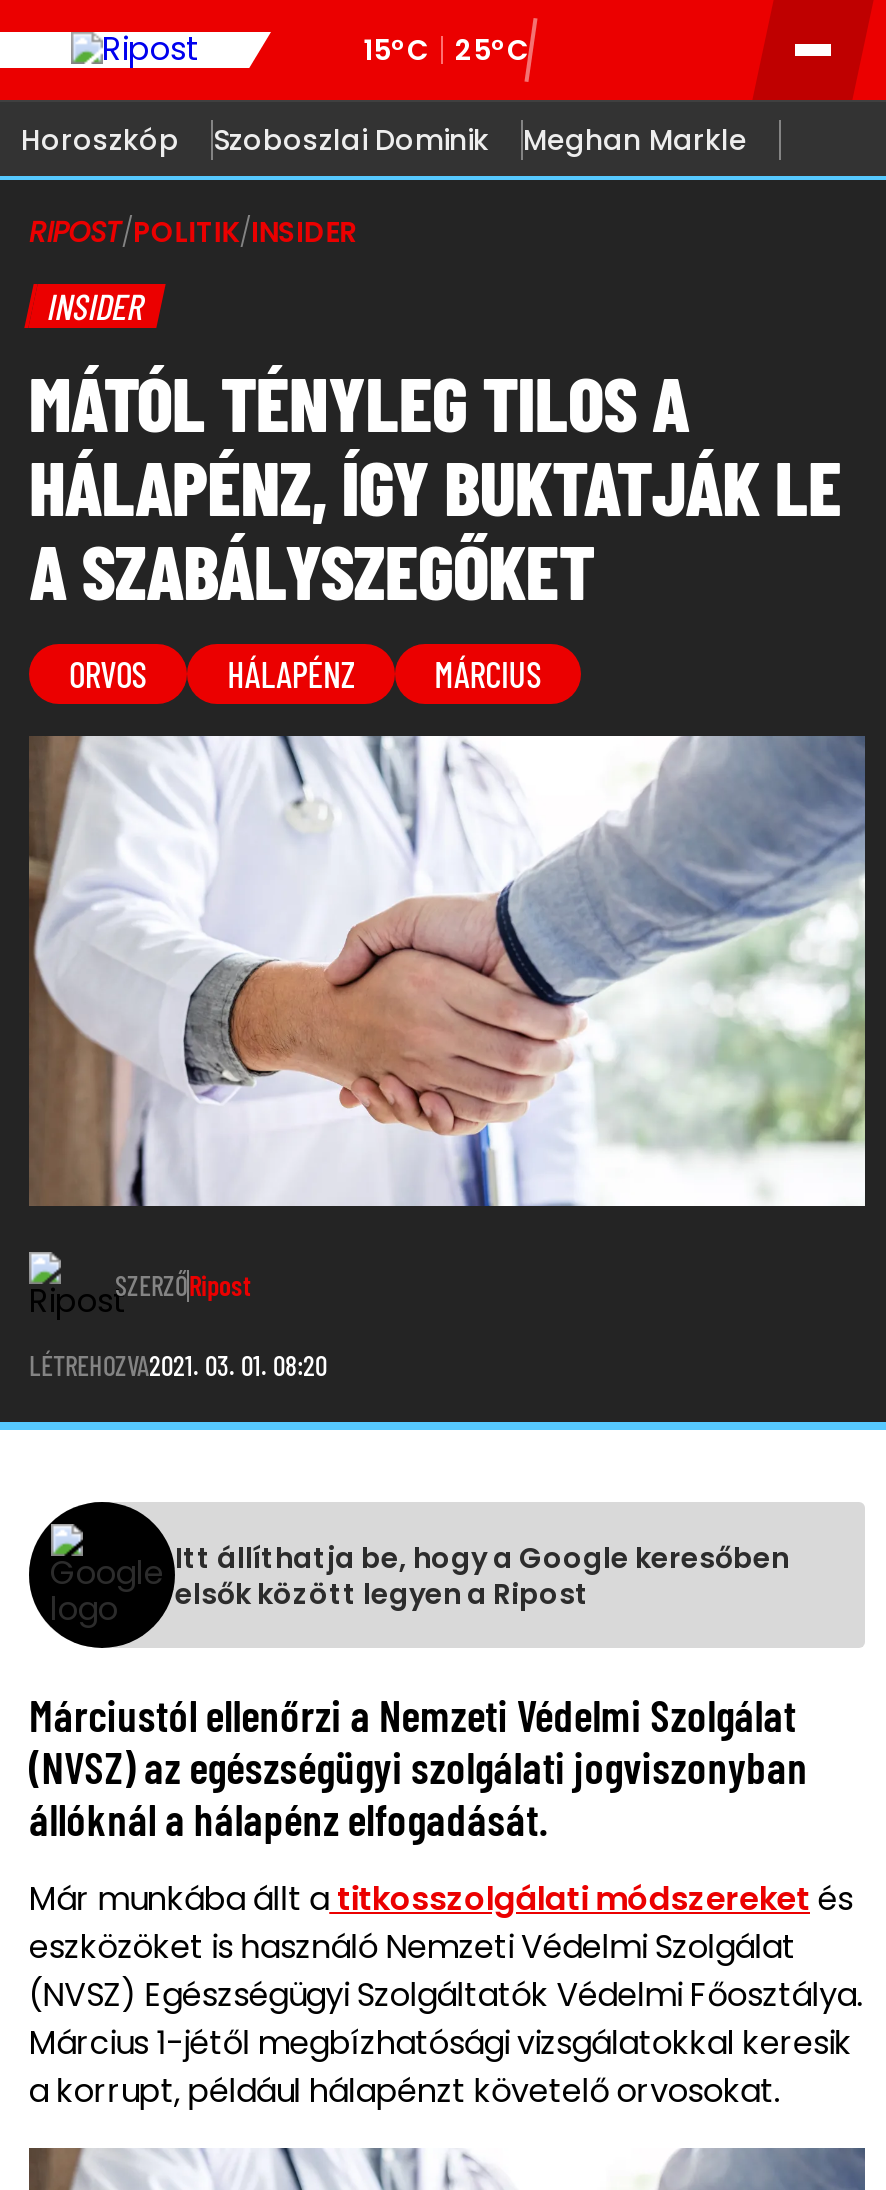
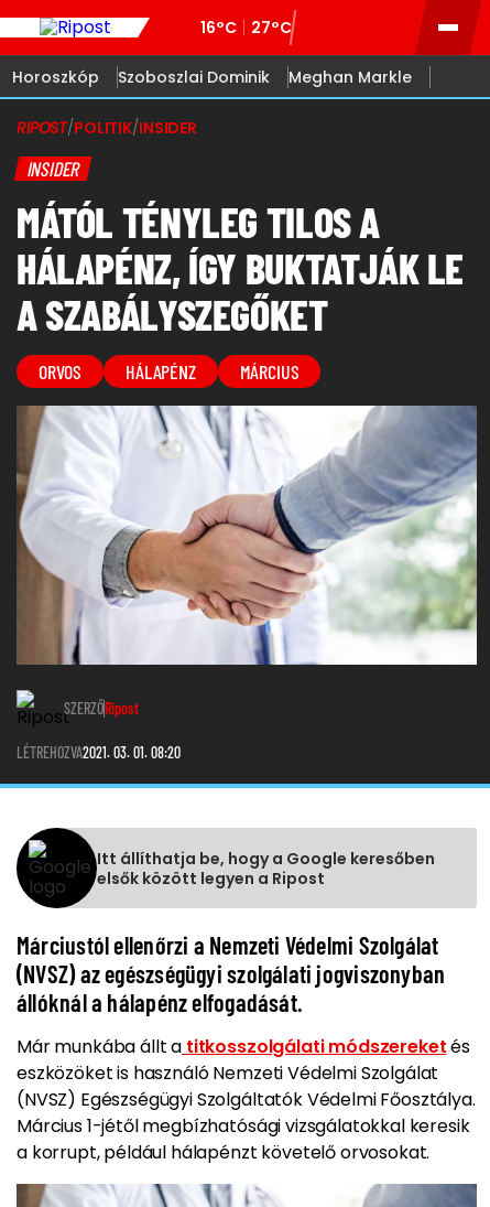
[363,30,529,70] 15°C | 25°C -> [200,17,292,39] 16°C | 27°C

